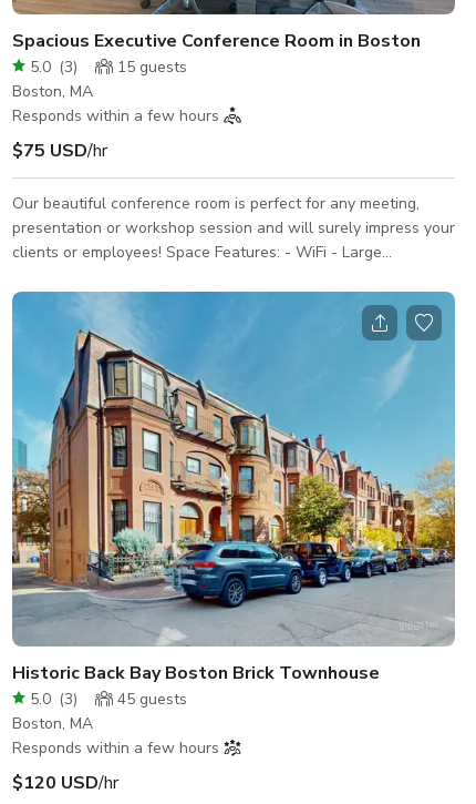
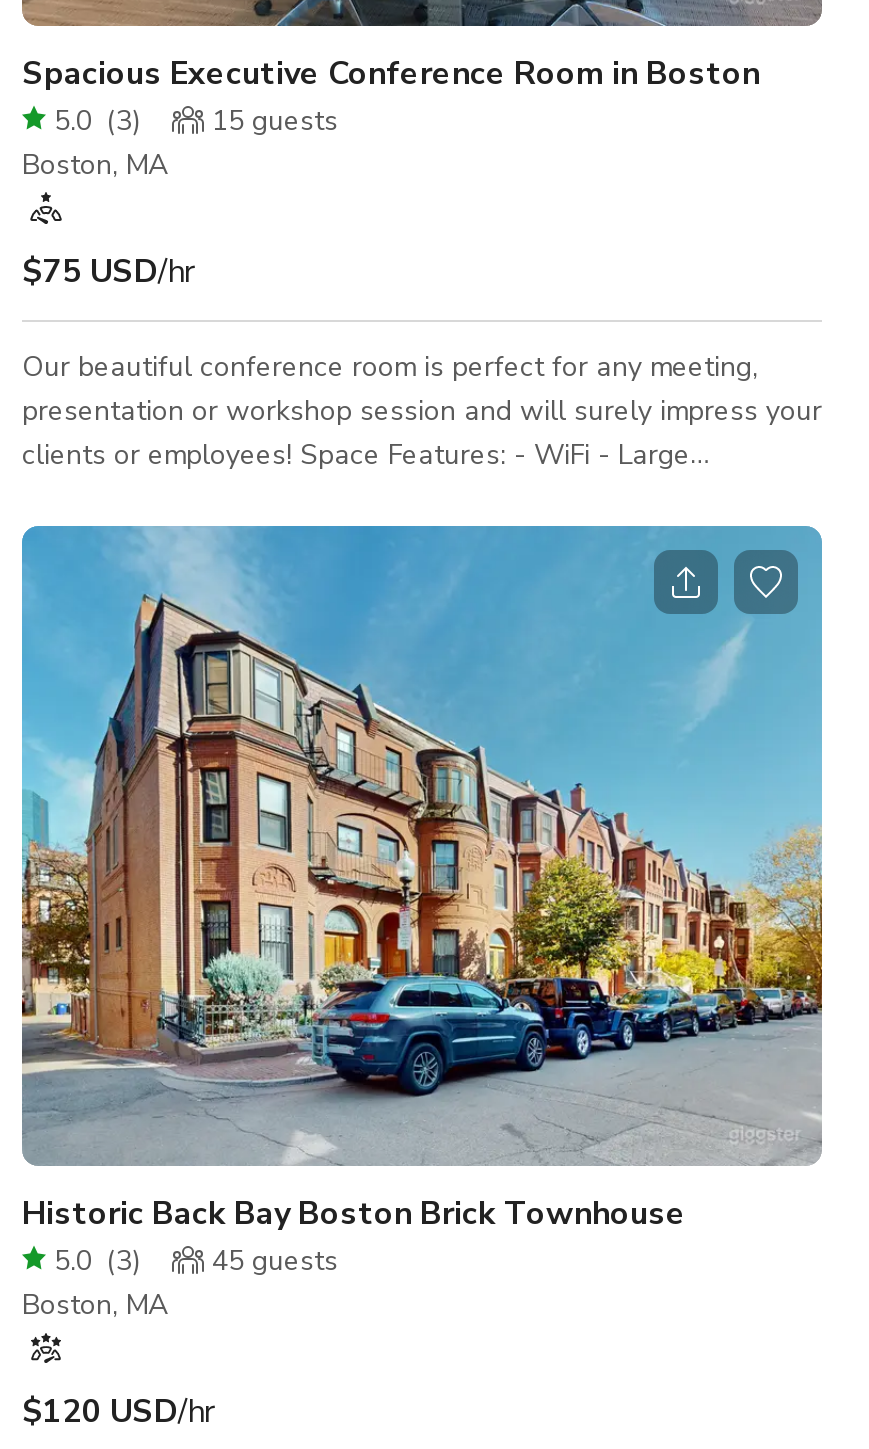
[12,105,219,126] Responds within a few hours -> none
[12,737,219,758] Responds within a few hours -> none

